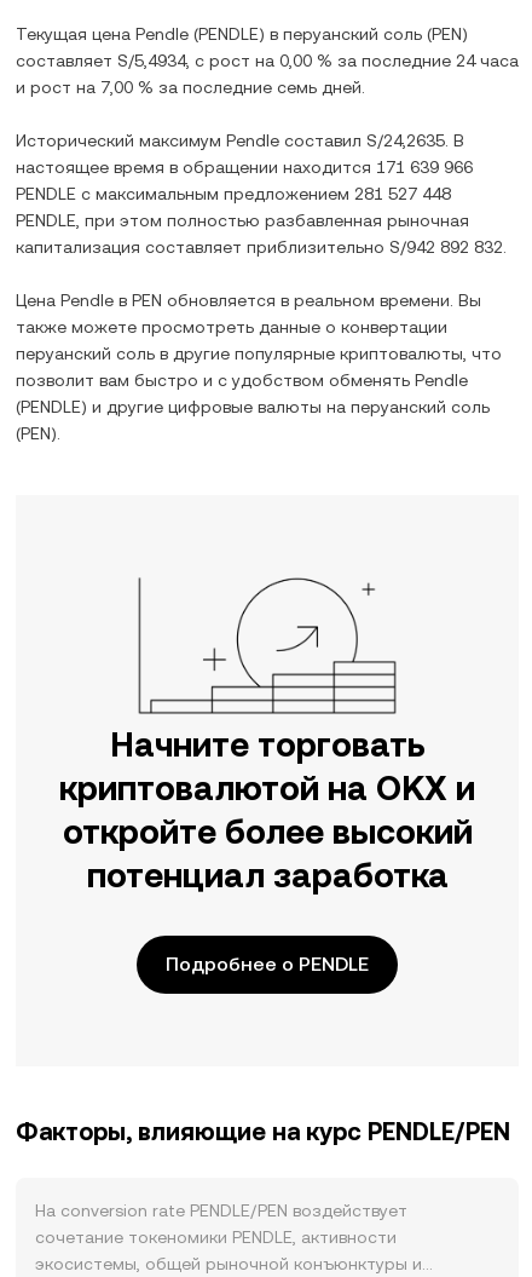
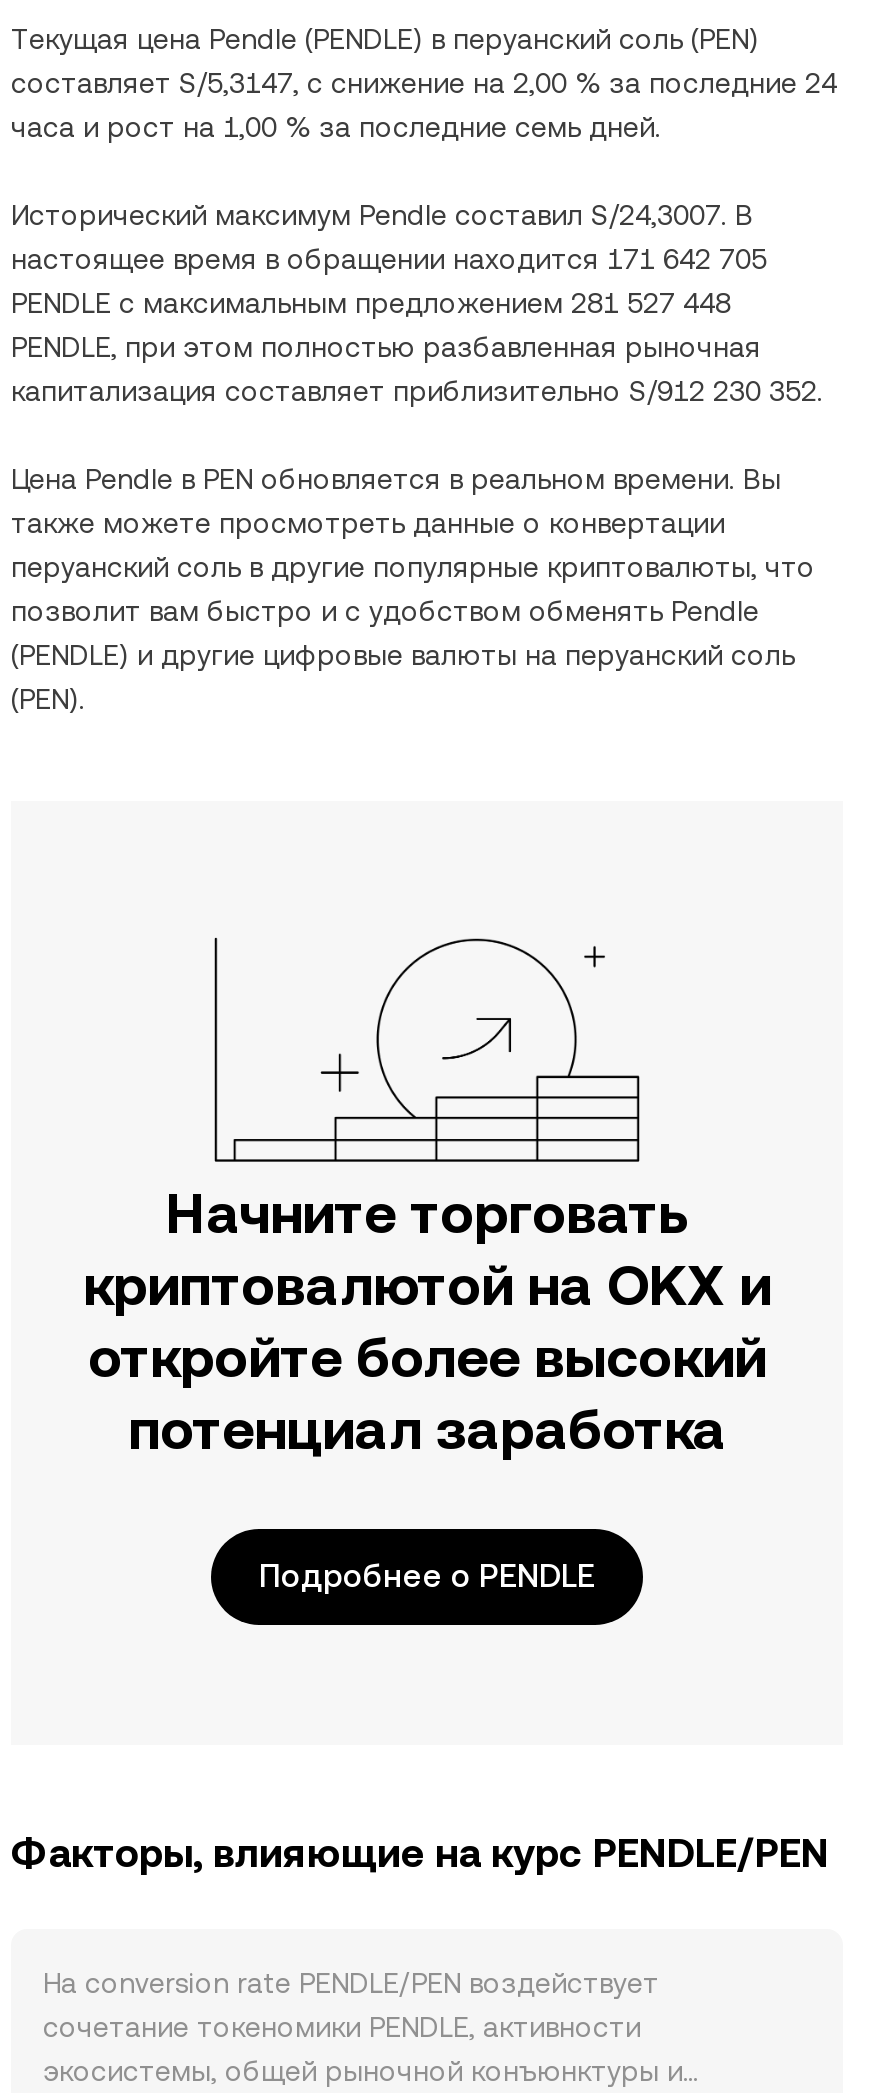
[16,51,519,97] составляет S/5,4934, c рост на 0,00 % за последние 24 часа | и рост на 7,00 % за последние семь дней. -> [11,67,837,143] составляет S/5,3147, c снижение на 2,00 % за последние 24 | часа и рост на 1,00 % за последние семь дней.
[16,131,473,177] Исторический максимум Pendle составил S/24,2635. В | настоящее время в обращении находится 171 639 966 -> [11,199,767,275] Исторический максимум Pendle составил S/24,3007. В | настоящее время в обращении находится 171 642 705
[16,237,507,257] капитализация составляет приблизительно S/942 892 832. -> [11,375,823,407] капитализация составляет приблизительно S/912 230 352.

